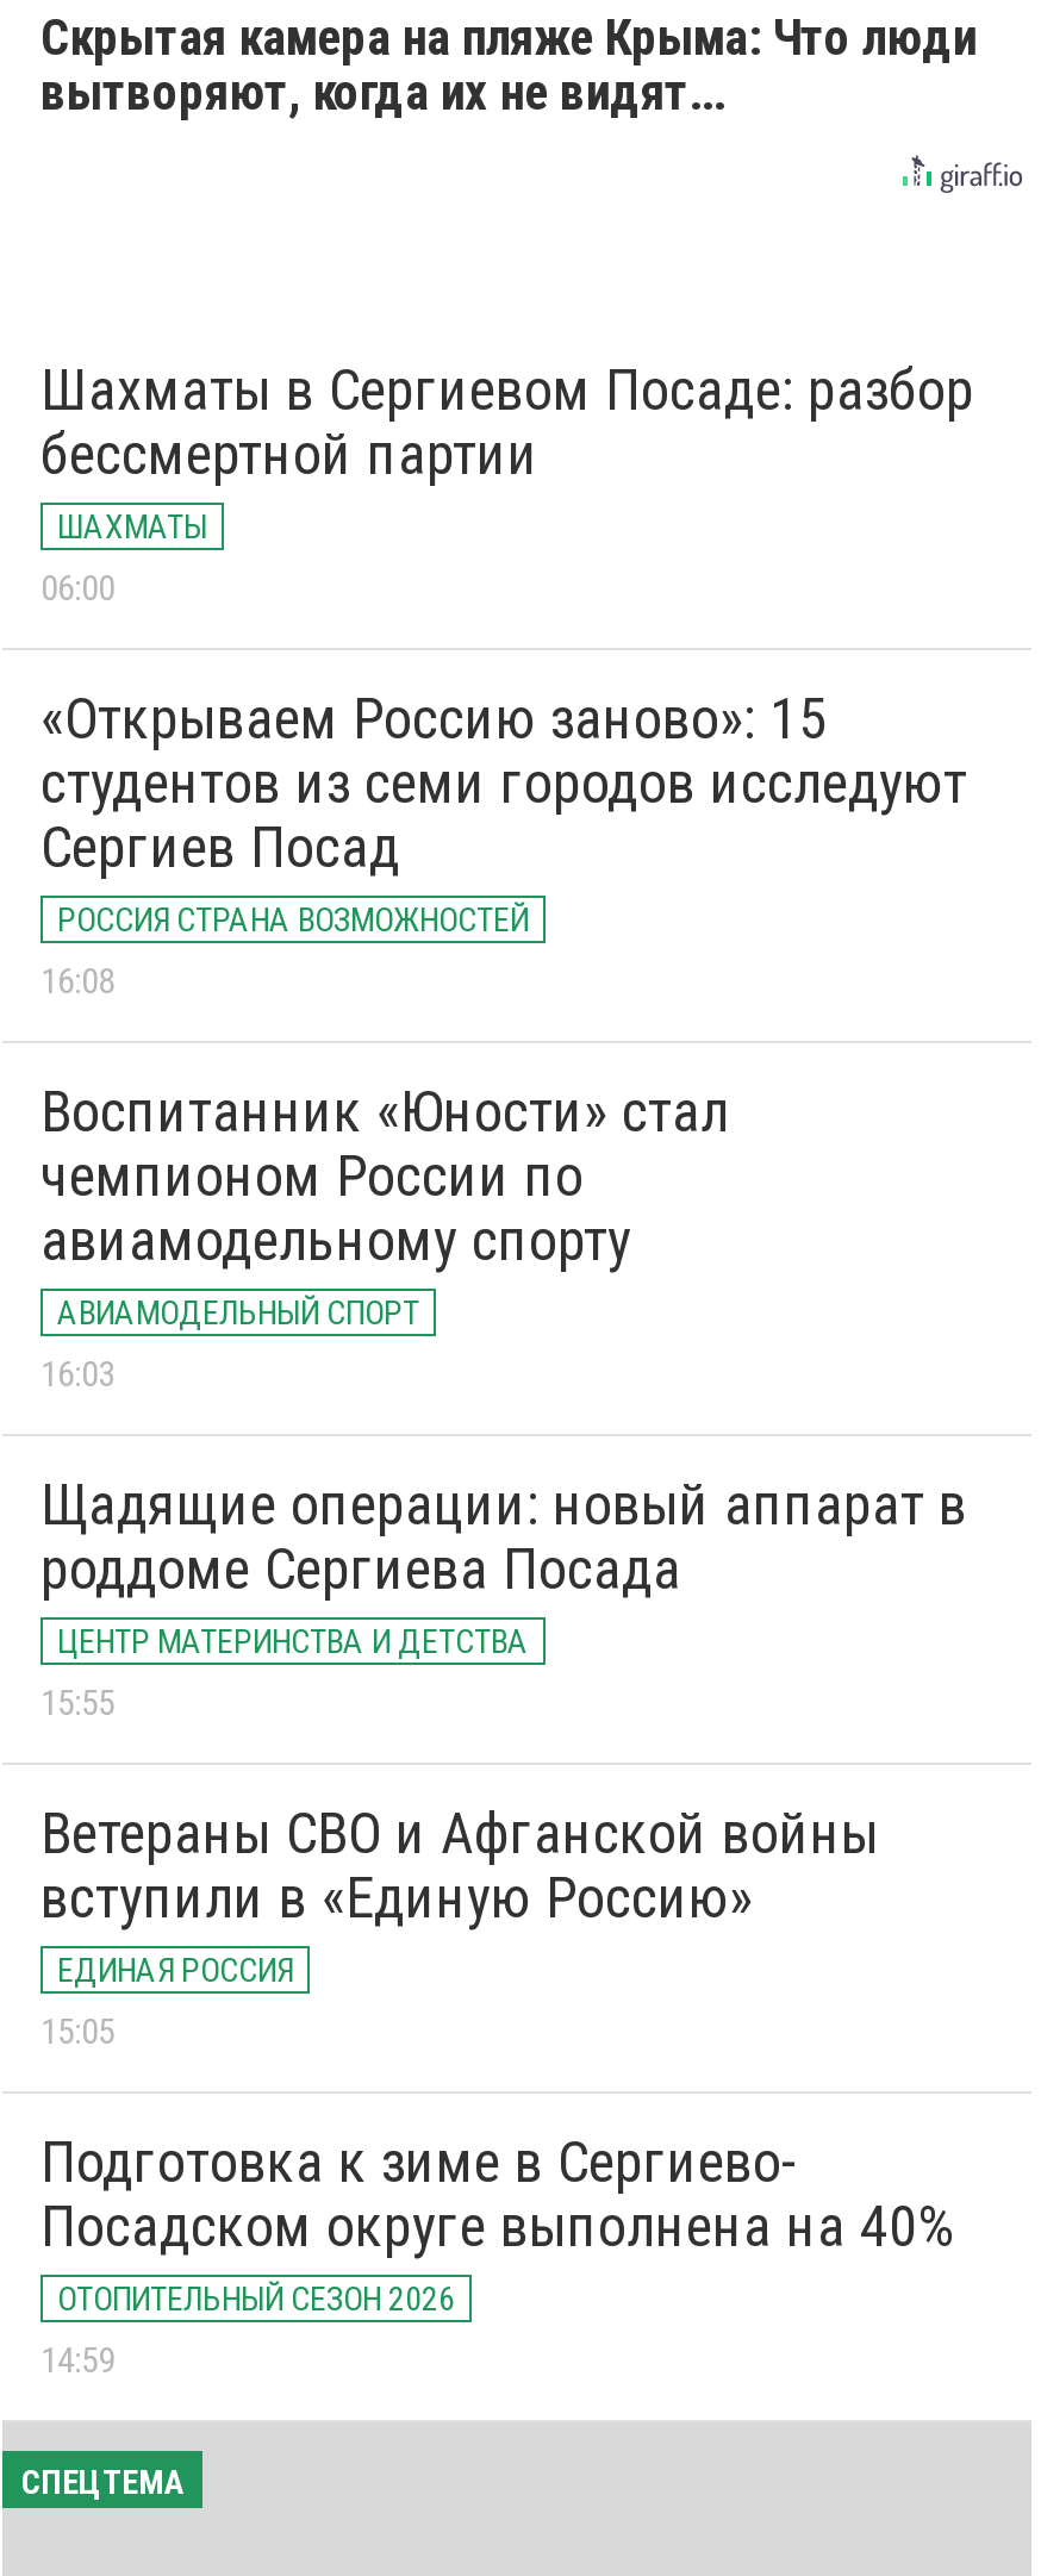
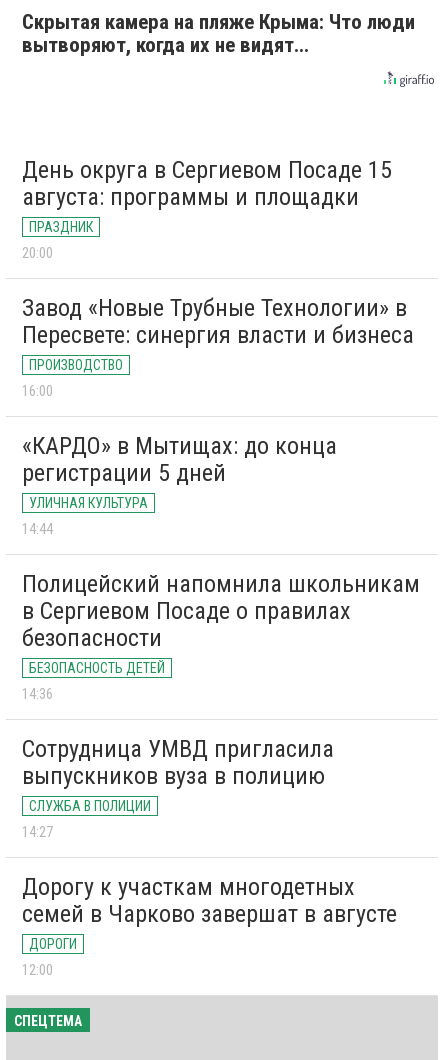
[40,358,974,546] Шахматы в Сергиевом Посаде: разбор | бессмертной партии | ШАХМАТЫ -> [22,156,392,235] День округа в Сергиевом Посаде 15 | августа: программы и площадки | ПРАЗДНИК
[40,568,114,611] 06:00 -> [22,244,53,262] 20:00
[40,687,967,939] «Открываем Россию заново»: 15 | студентов из семи городов исследуют | Сергиев Посад | РОССИЯ СТРАНА ВОЗМОЖНОСТЕЙ -> [22,294,414,373] Завод «Новые Трубные Технологии» в | Пересвете: синергия власти и бизнеса | ПРОИЗВОДСТВО
[40,961,114,1004] 16:08 -> [22,382,53,400] 16:00
[40,1080,729,1332] Воспитанник «Юности» стал | чемпионом России по | авиамодельному спорту | АВИАМОДЕЛЬНЫЙ СПОРТ -> [22,432,337,511] «КАРДО» в Мытищах: до конца | регистрации 5 дней | УЛИЧНАЯ КУЛЬТУРА
[40,1354,114,1397] 16:03 -> [22,520,53,538] 14:44
[40,1473,967,1661] Щадящие операции: новый аппарат в | роддоме Сергиева Посада | ЦЕНТР МАТЕРИНСТВА И ДЕТСТВА -> [22,570,420,676] Полицейский напомнила школьникам | в Сергиевом Посаде о правилах | безопасности | БЕЗОПАСНОСТЬ ДЕТЕЙ
[40,1683,114,1725] 15:55 -> [22,685,53,703] 14:36
[40,1802,879,1990] Ветераны СВО и Афганской войны | вступили в «Единую Россию» | ЕДИНАЯ РОССИЯ -> [22,735,334,814] Сотрудница УМВД пригласила | выпускников вуза в полицию | СЛУЖБА В ПОЛИЦИИ
[40,2011,114,2054] 15:05 -> [22,823,53,841] 14:27
[40,2130,953,2319] Подготовка к зиме в Сергиево- | Посадском округе выполнена на 40% | ОТОПИТЕЛЬНЫЙ СЕЗОН 2026 -> [22,873,397,952] Дорогу к участкам многодетных | семей в Чарково завершат в августе | ДОРОГИ
[40,2340,114,2383] 14:59 -> [22,961,53,979] 12:00

